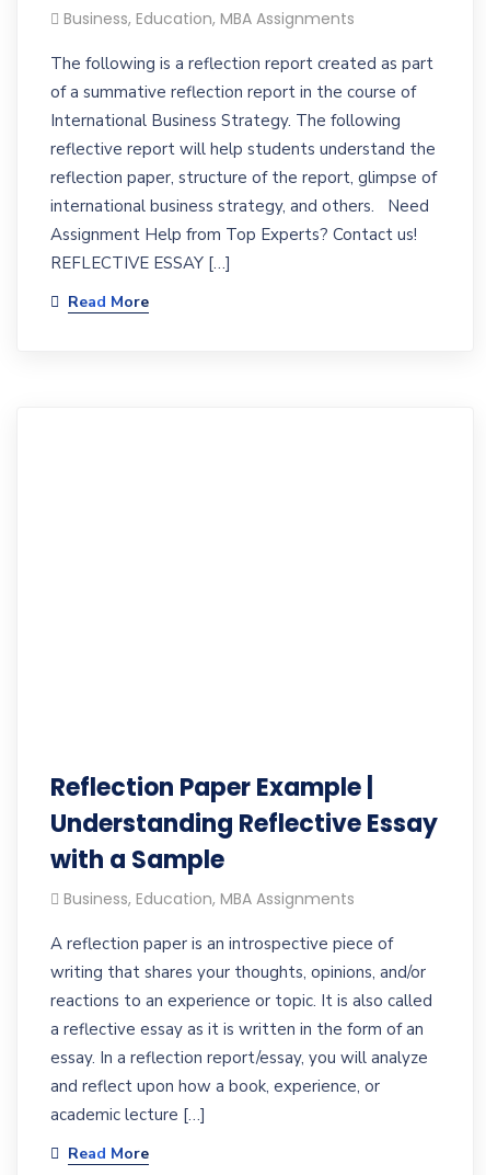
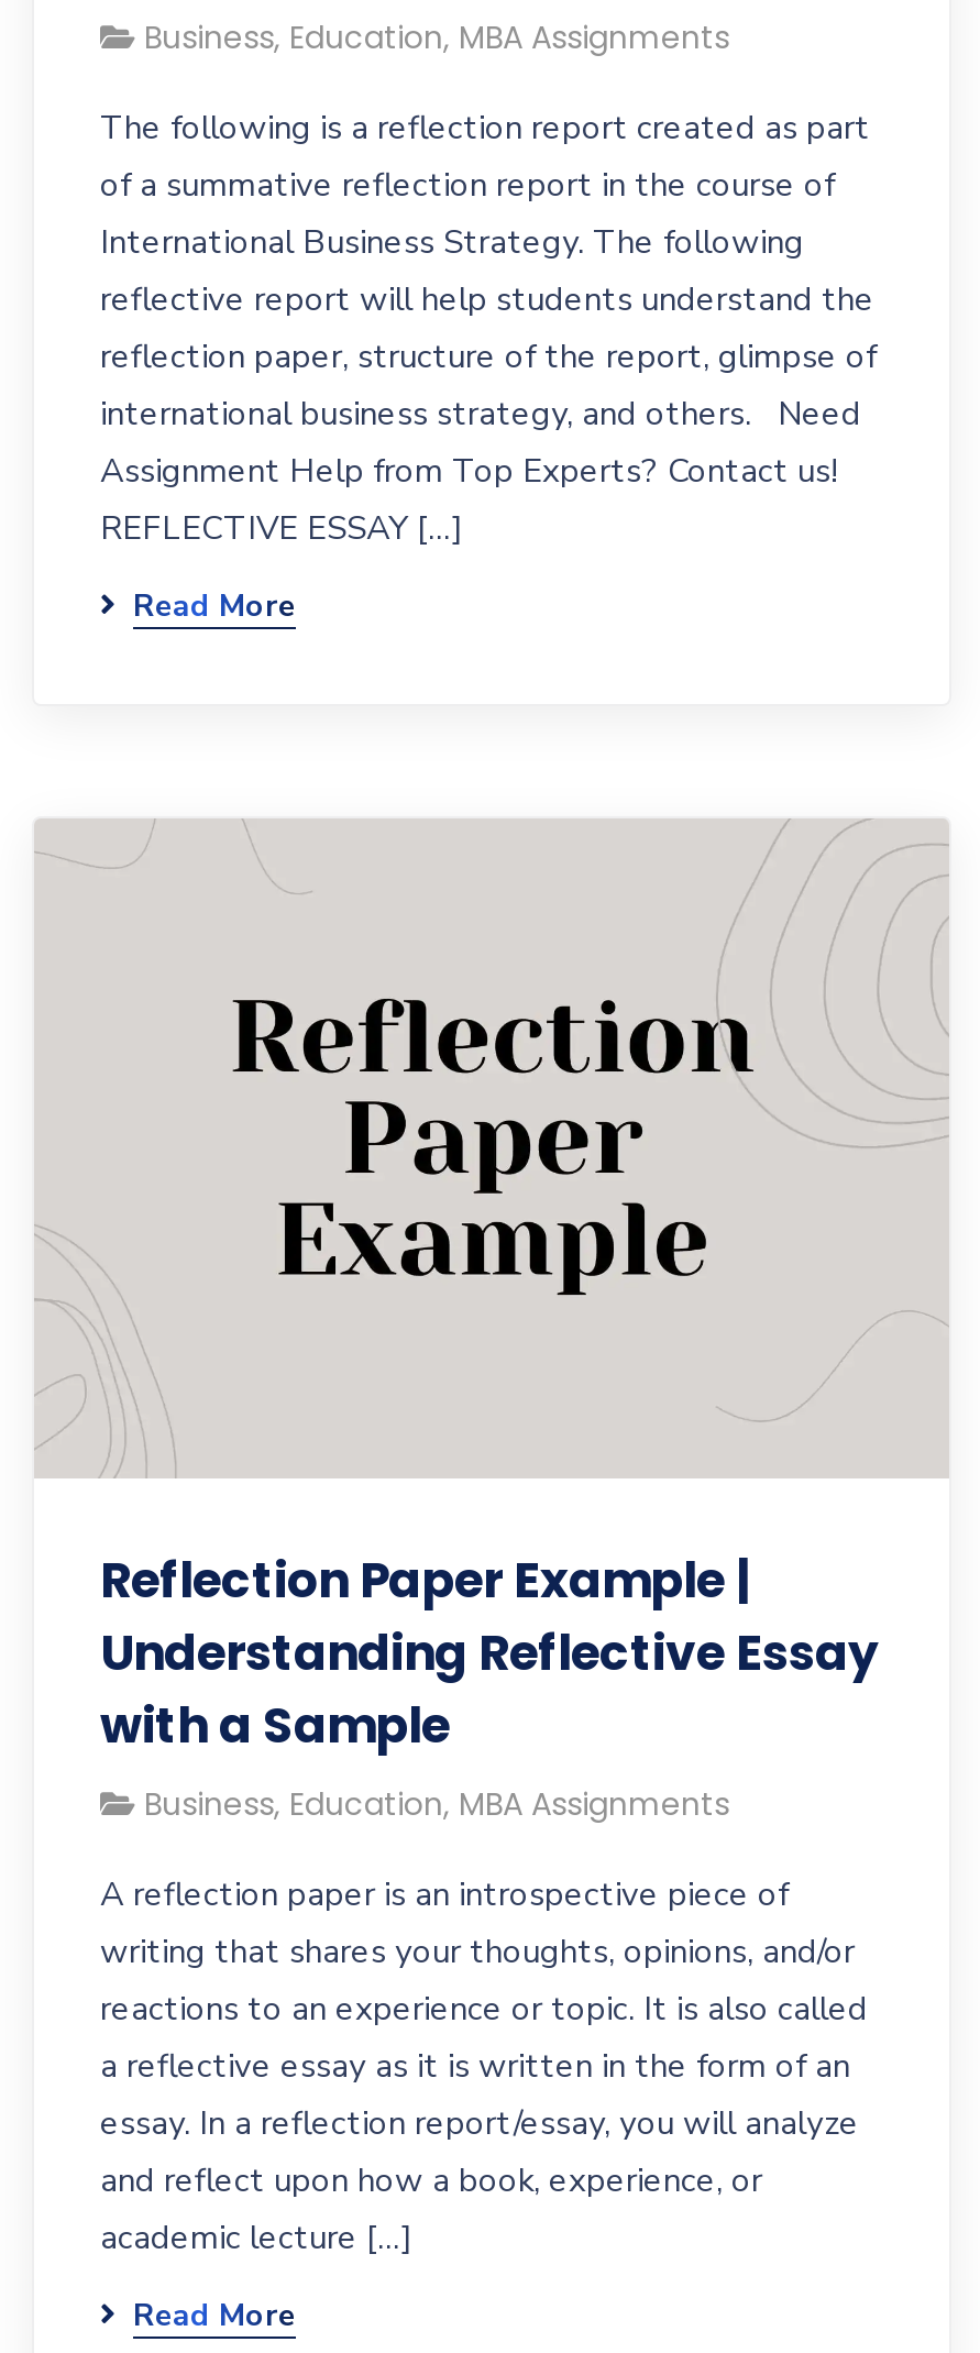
none -> [34,818,949,1478] [image]

